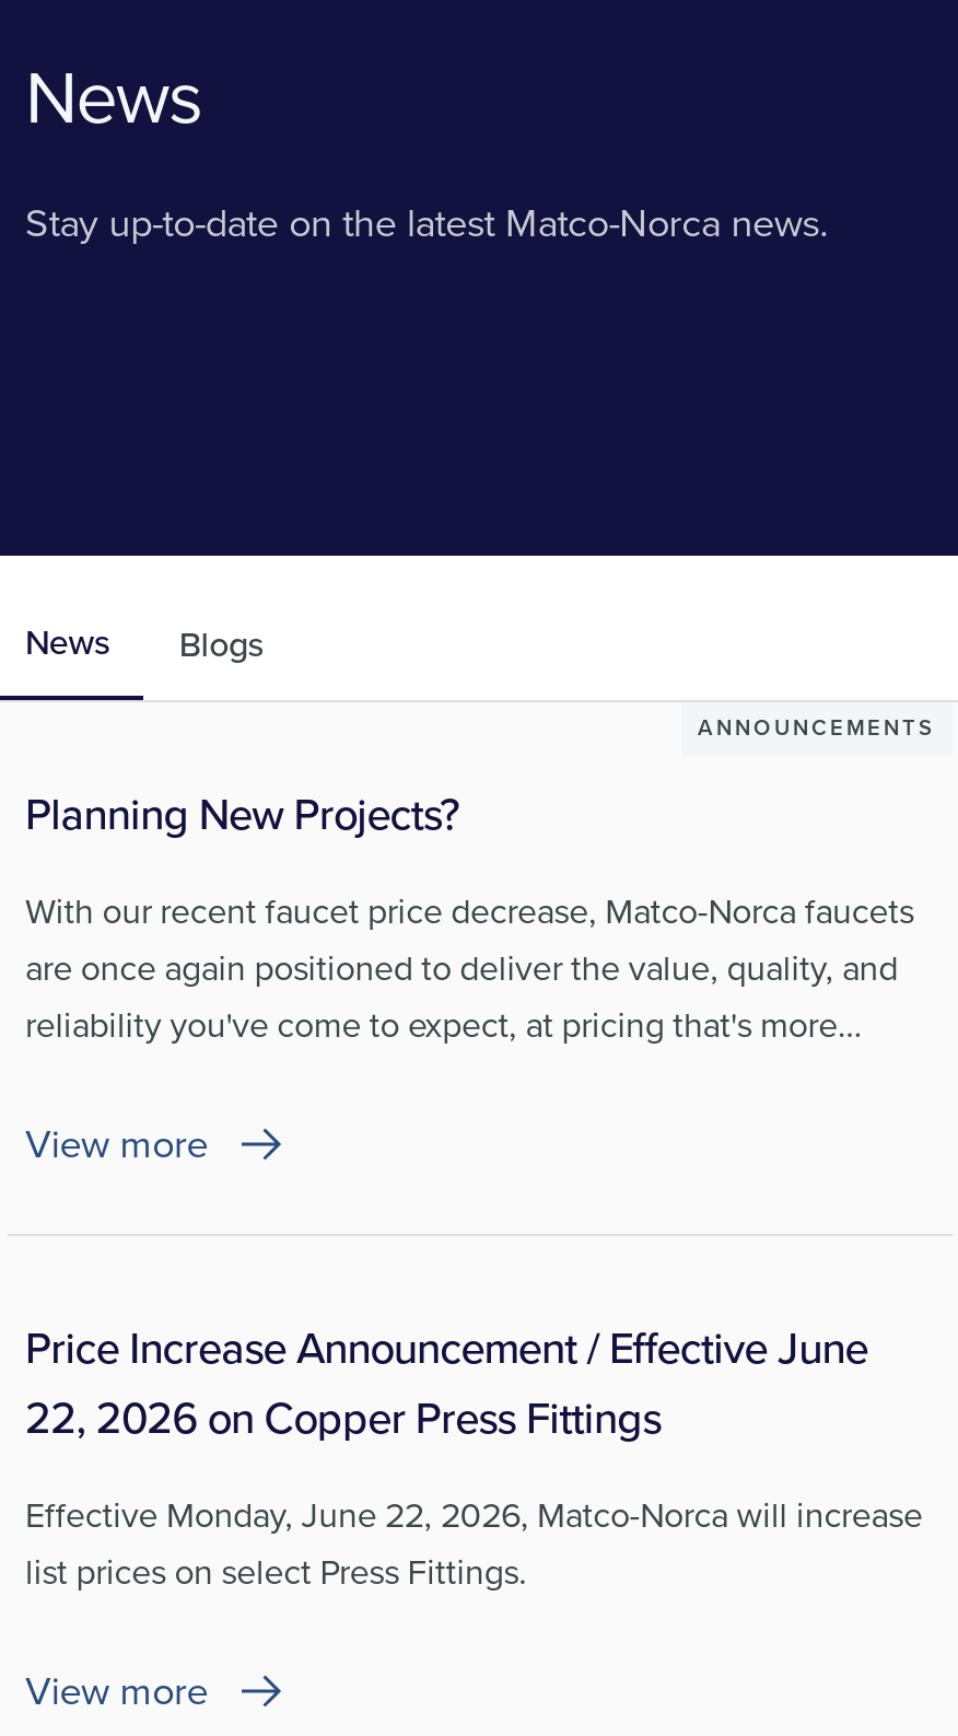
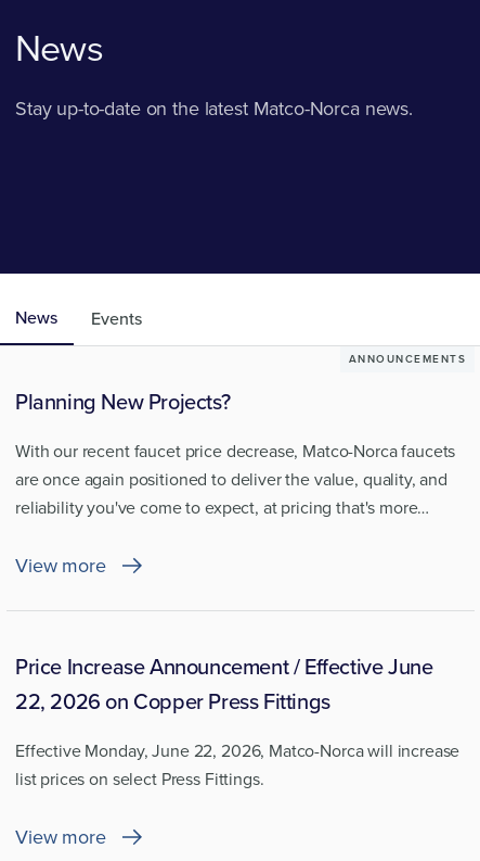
[179,619,263,669] Blogs -> [91,306,141,330] Events

